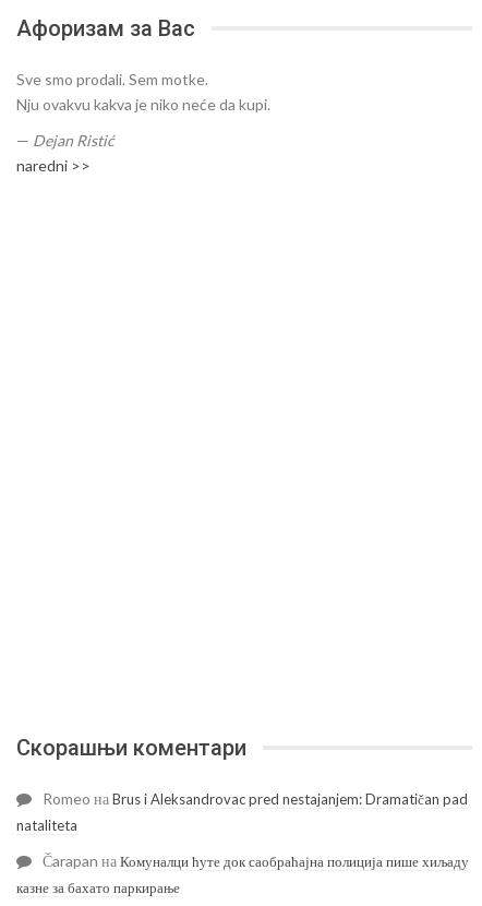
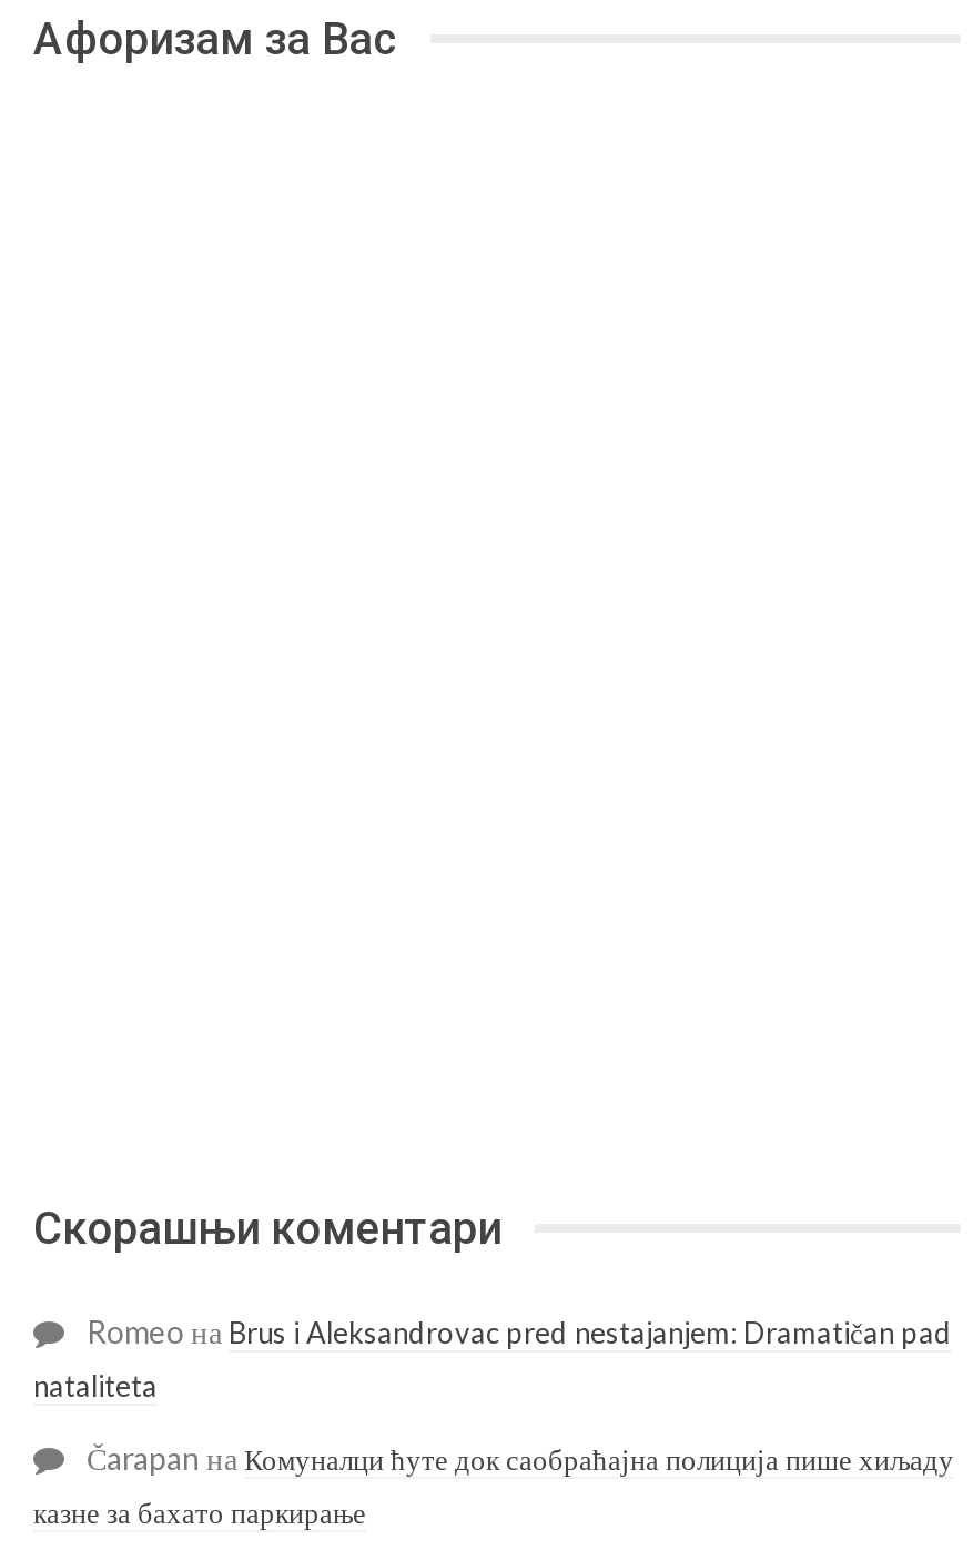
[16,69,270,174] Sve smo prodali. Sem motke. | Nju ovakvu kakva je niko neće da kupi. | — Dejan Ristić | naredni >> -> none

